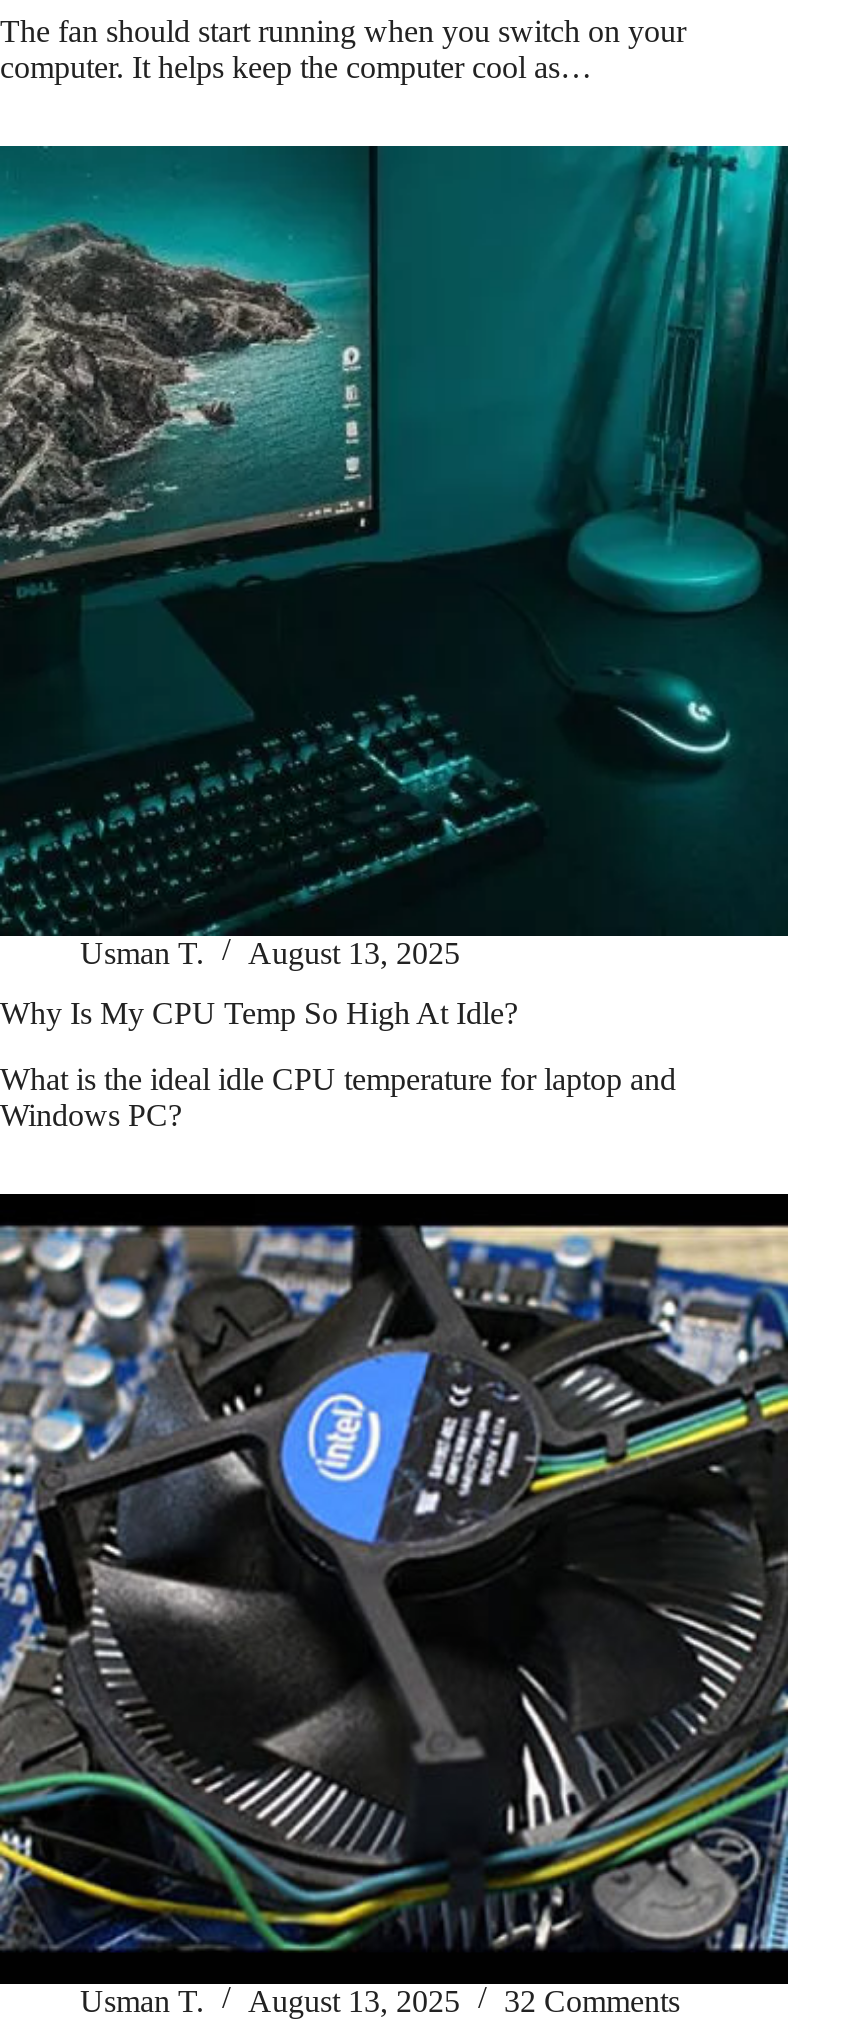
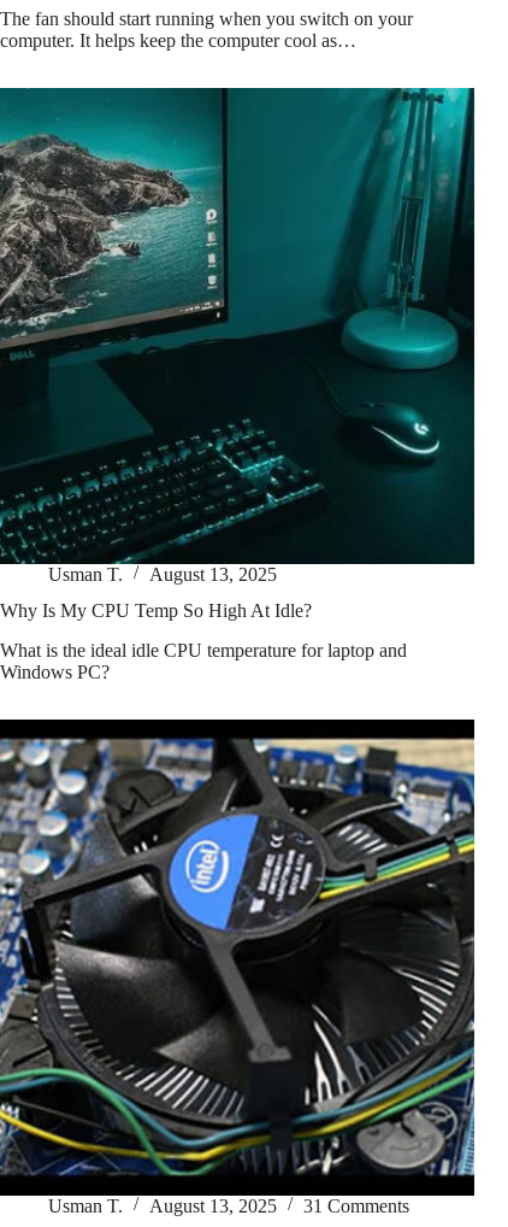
[80,1983,680,2017] Usman T. August 13, 2025 32 Comments -> [48,1195,409,1216] Usman T. August 13, 2025 31 Comments

